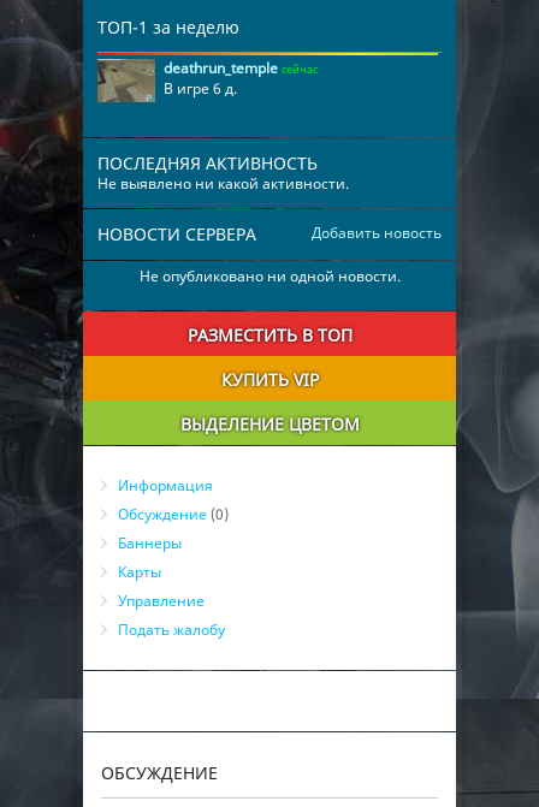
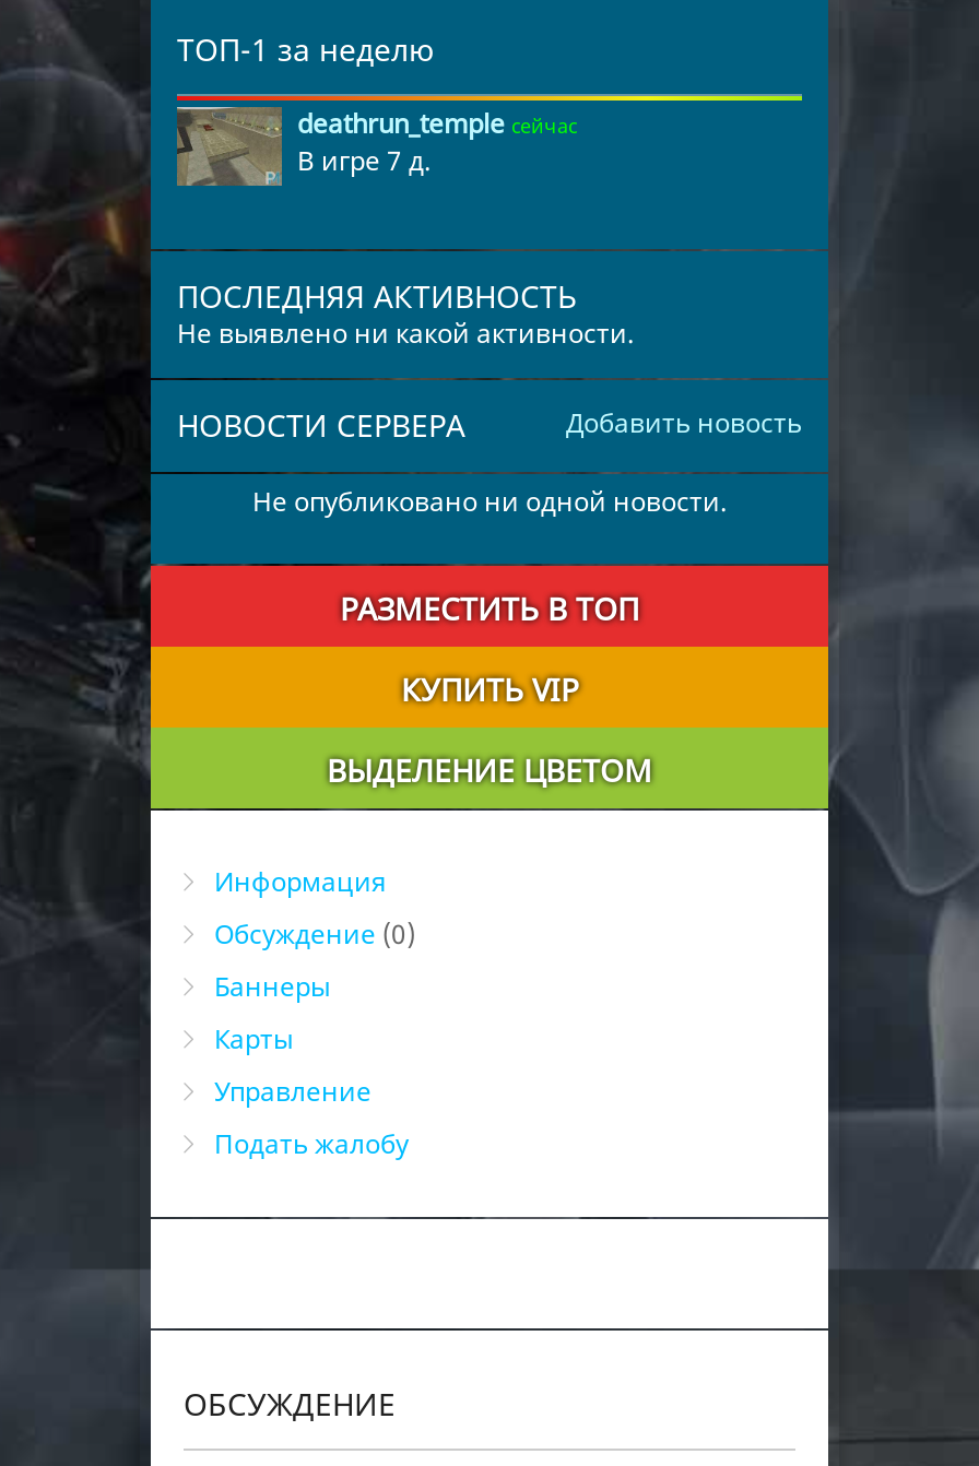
[164,79,237,99] В игре 6 д. -> [297,143,430,180] В игре 7 д.

